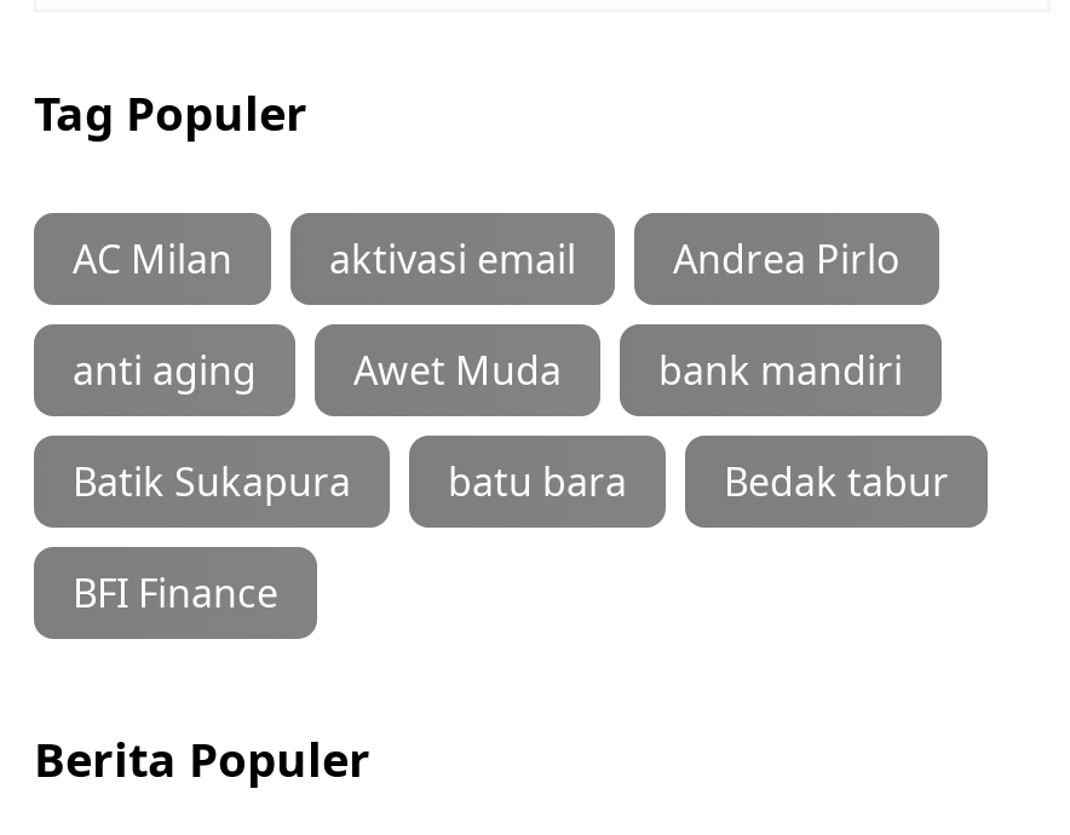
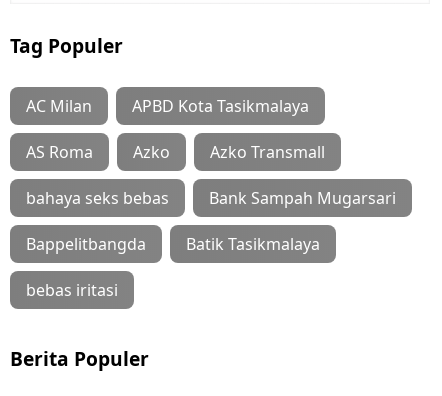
[73,232,949,620] aktivasi email | Andrea Pirlo | anti aging | Awet Muda | bank mandiri | Batik Sukapura | batu bara | Bedak tabur | BFI Finance -> [26,95,396,301] APBD Kota Tasikmalaya | AS Roma | Azko | Azko Transmall | bahaya seks bebas | Bank Sampah Mugarsari | Bappelitbangda | Batik Tasikmalaya | bebas iritasi

